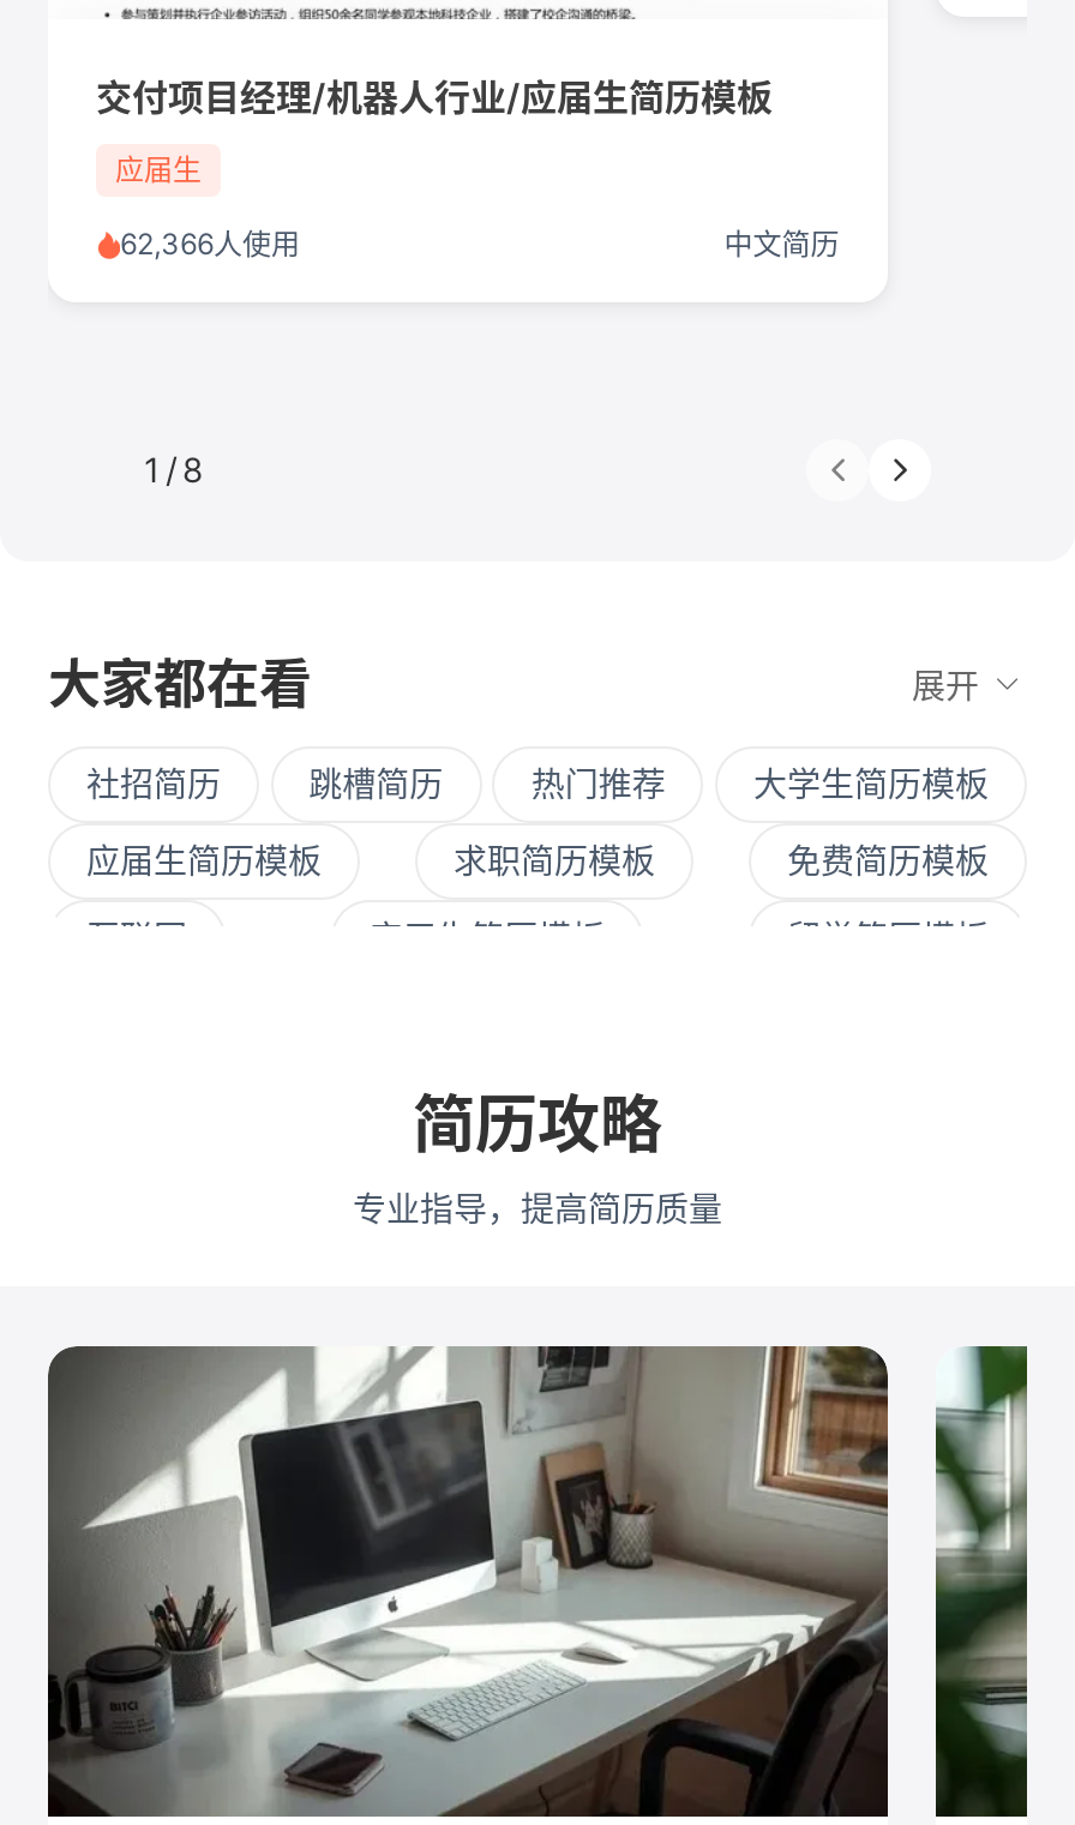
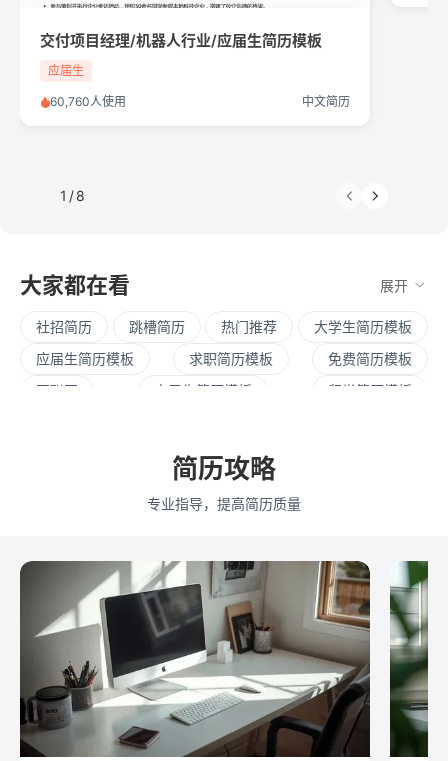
[120,225,300,261] 62,366人使用 -> [50,94,126,109] 60,760人使用

